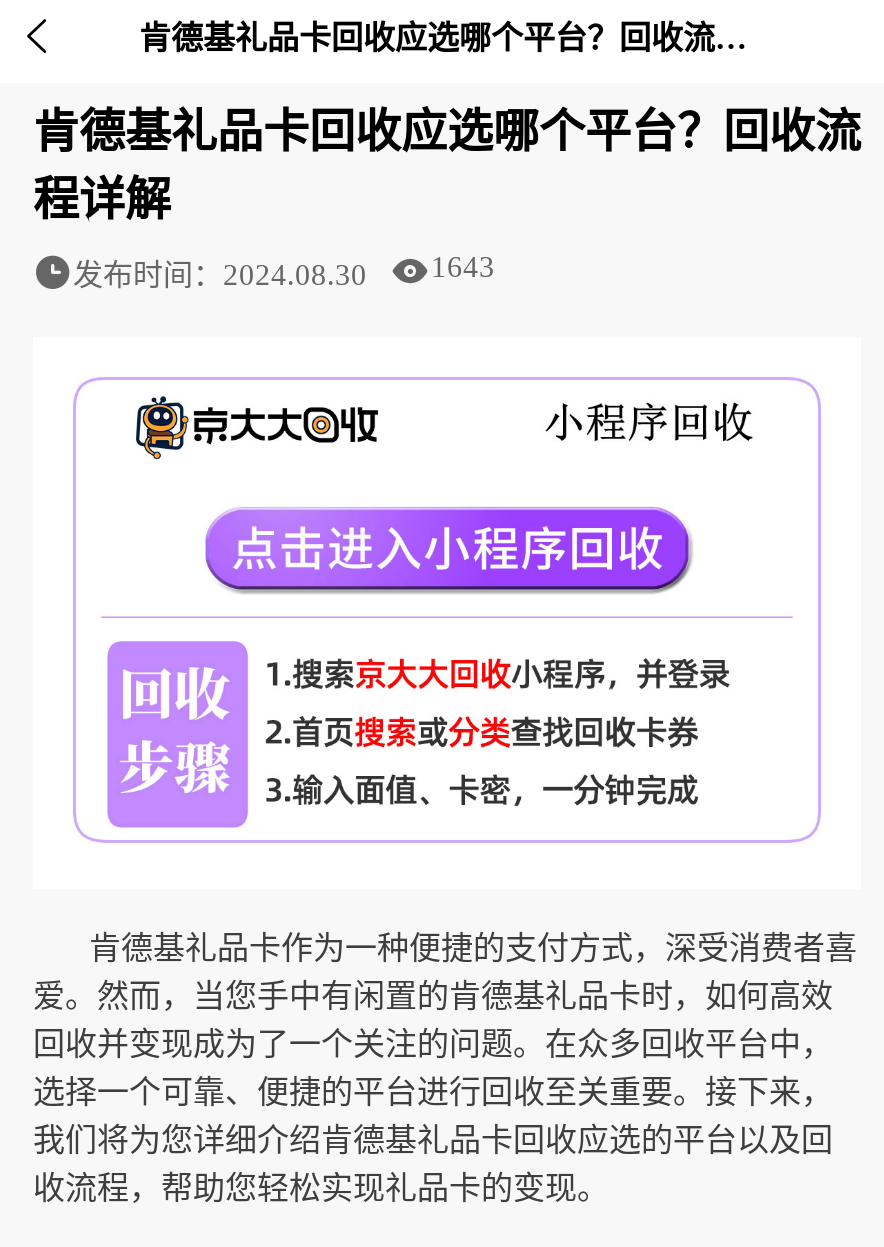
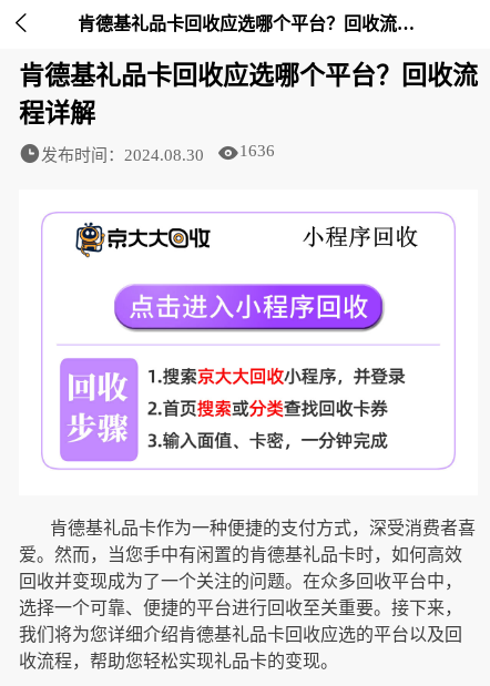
[73,251,495,291] 发布时间：2024.08.30 1643 -> [41,142,275,164] 发布时间：2024.08.30 1636

